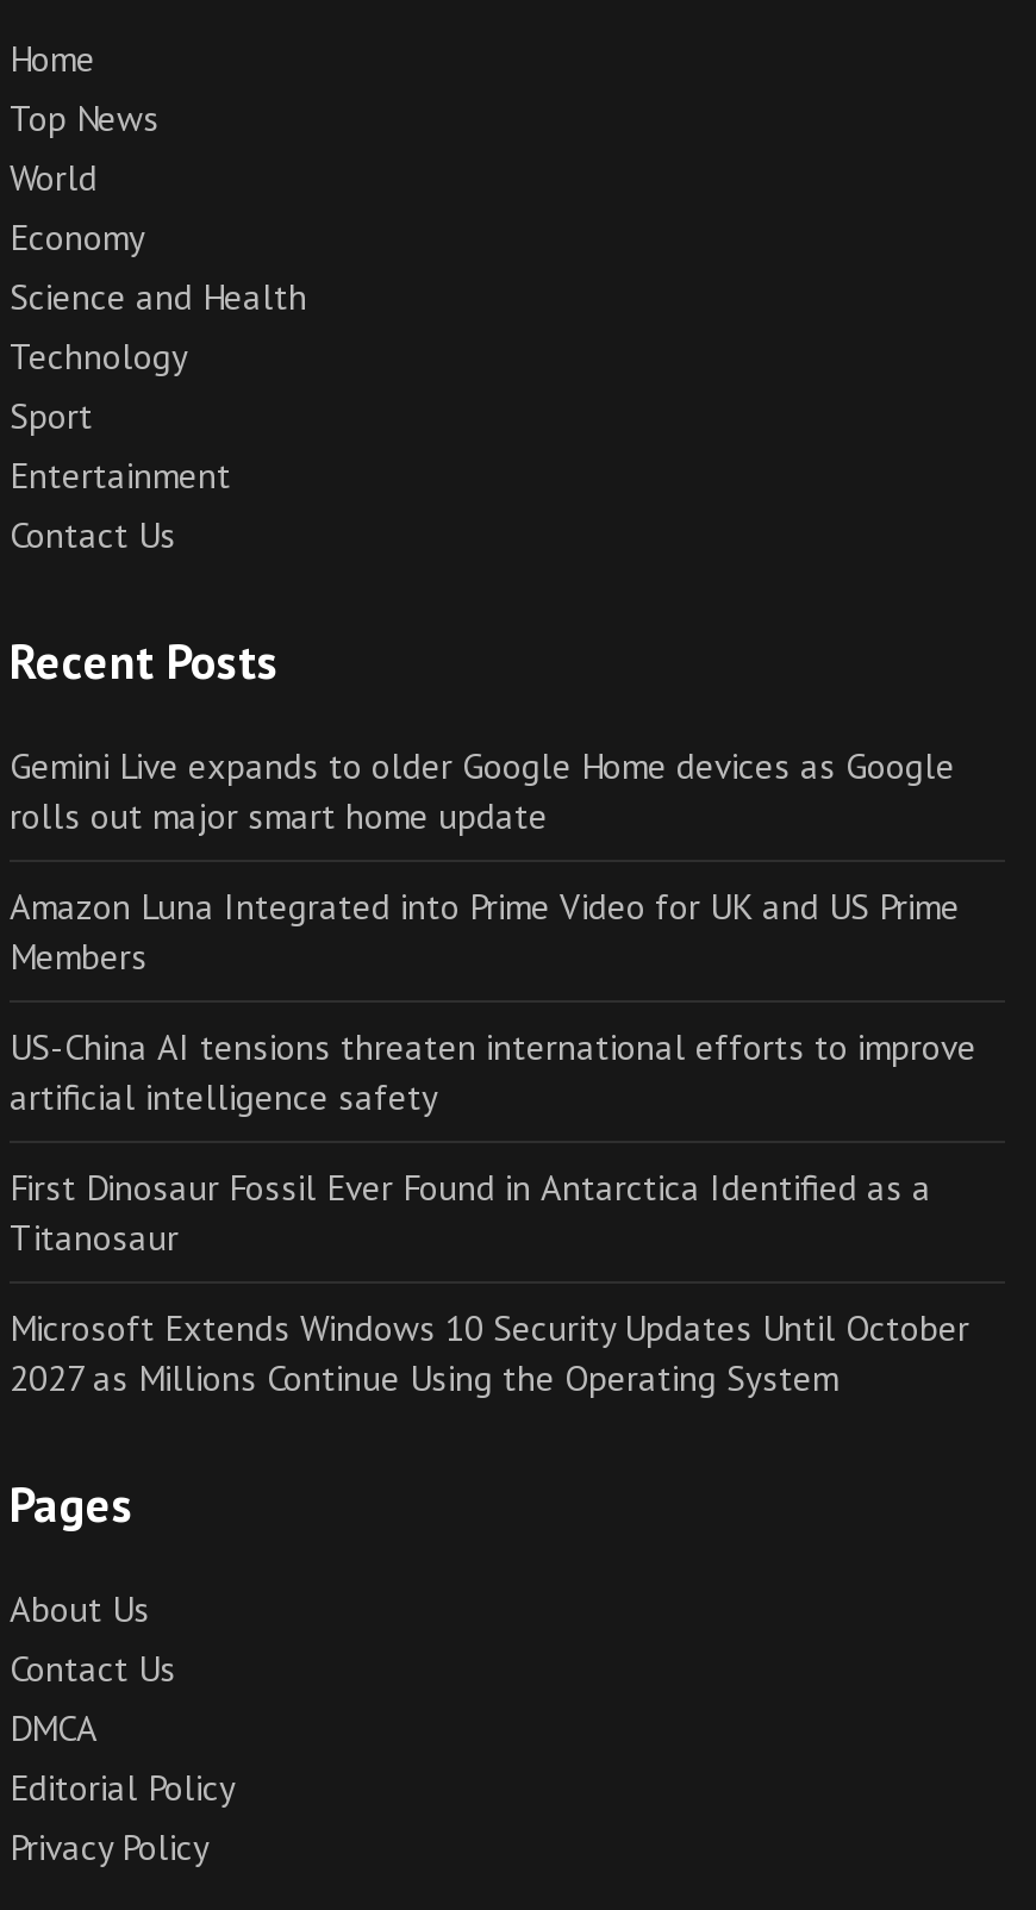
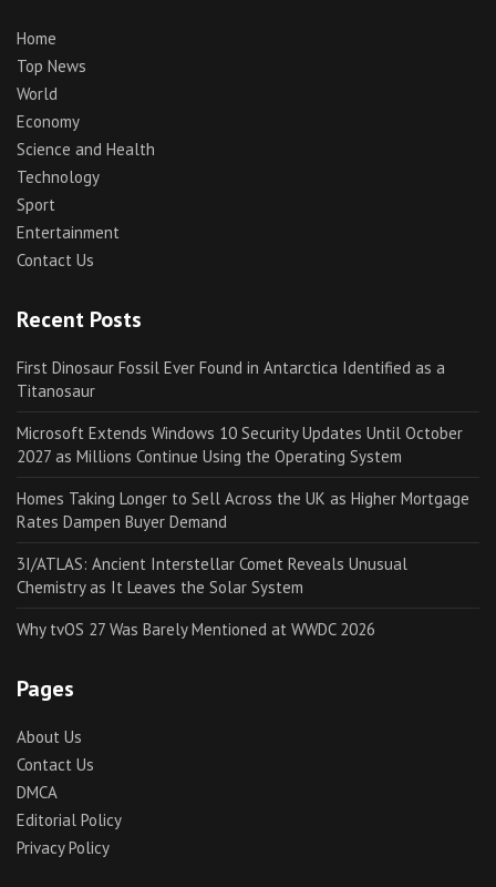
[10,742,976,1118] Gemini Live expands to older Google Home devices as Google | rolls out major smart home update | Amazon Luna Integrated into Prime Video for UK and US Prime | Members | US-China AI tensions threaten international efforts to improve | artificial intelligence safety -> none
moved [10,1164,969,1399] -> [17,357,463,466]: First Dinosaur Fossil Ever Found in Antarctica Identified as a | Titanosaur | Microsoft Extends Windows 10 Security Updates Until October | 2027 as Millions Continue Using the Operating System
none -> [17,487,469,639] Homes Taking Longer to Sell Across the UK as Higher Mortgage | Rates Dampen Buyer Demand | 3I/ATLAS: Ancient Interstellar Comet Reveals Unusual | Chemistry as It Leaves the Solar System | Why tvOS 27 Was Barely Mentioned at WWDC 2026

